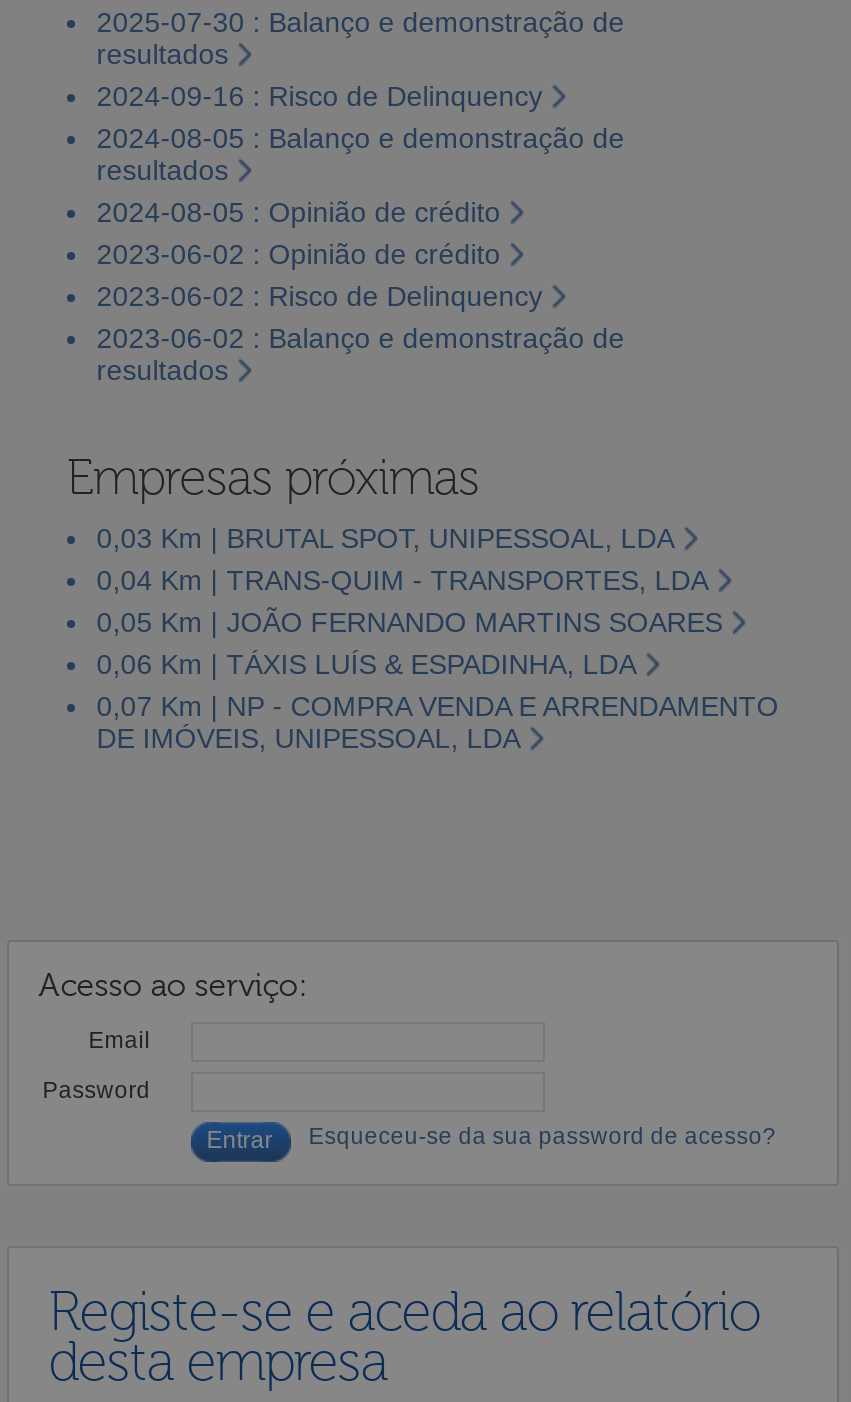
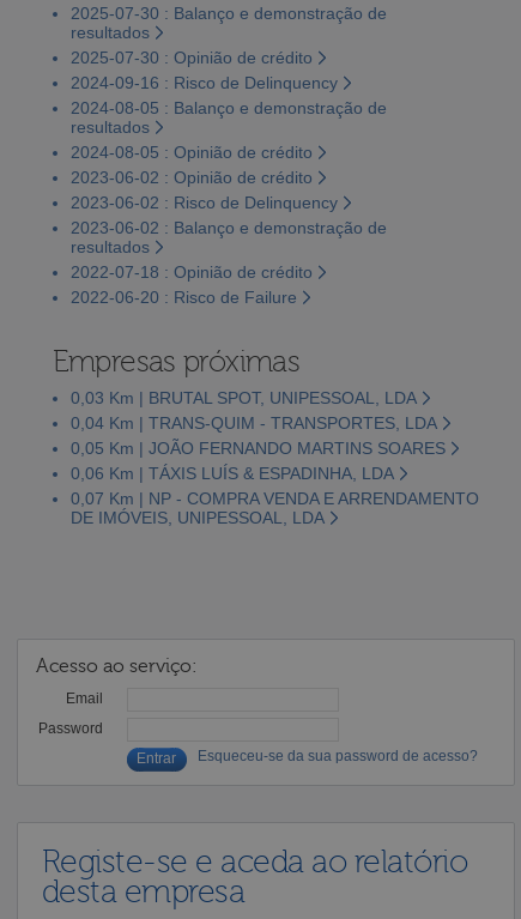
none -> [70,48,312,67] 2025-07-30 : Opinião de crédito
none -> [70,262,312,306] 2022-07-18 : Opinião de crédito | 2022-06-20 : Risco de Failure

